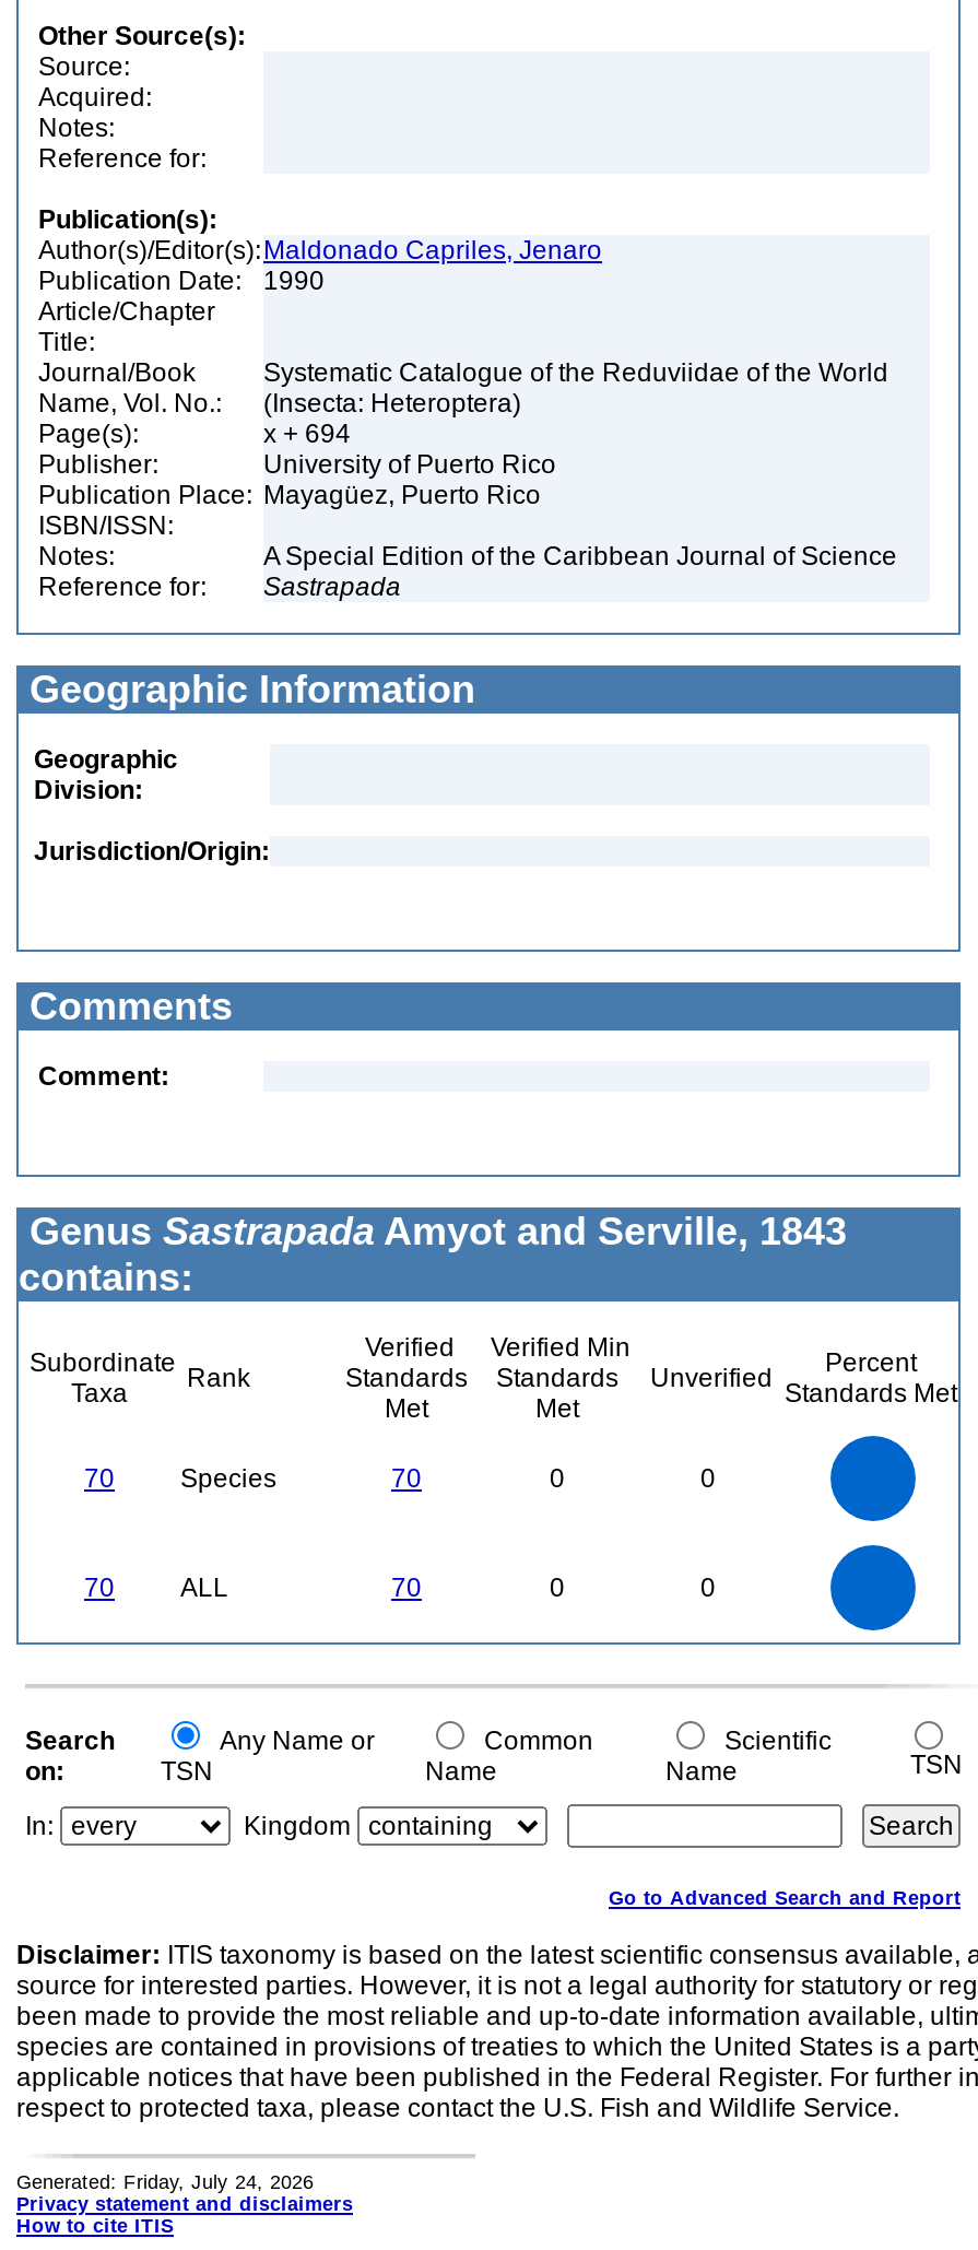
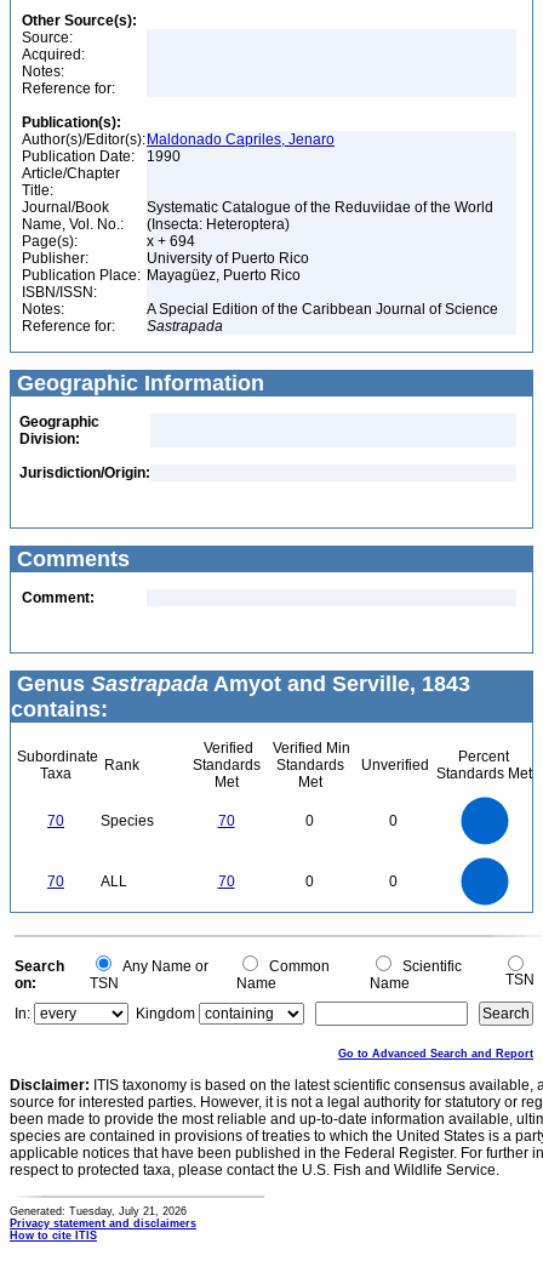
[16,2171,314,2193] Generated: Friday, July 24, 2026 -> [10,1205,187,1217] Generated: Tuesday, July 21, 2026

